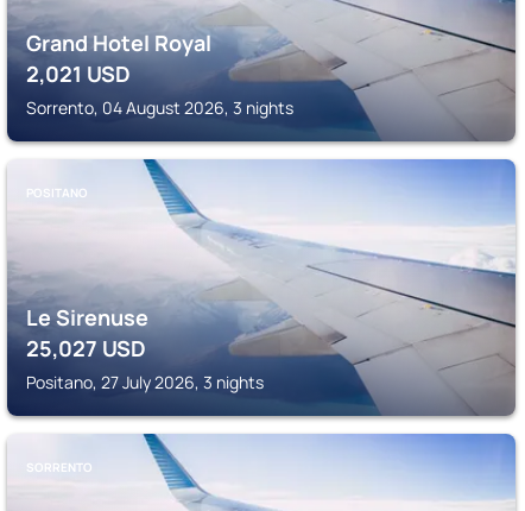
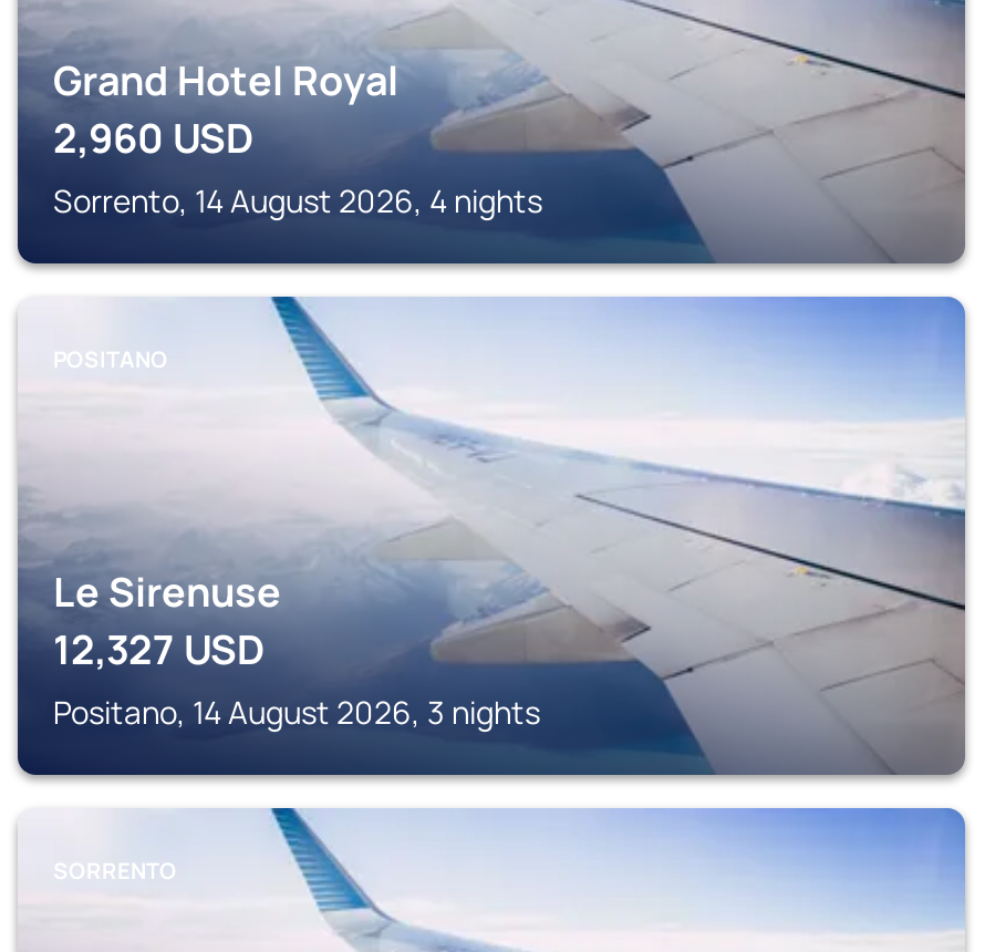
[26,59,131,88] 2,021 USD -> [53,111,255,164] 2,960 USD
[26,96,293,119] Sorrento, 04 August 2026, 3 nights -> [53,179,542,221] Sorrento, 14 August 2026, 4 nights
[26,334,146,362] 25,027 USD -> [53,622,266,675] 12,327 USD
[26,371,264,393] Positano, 27 July 2026, 3 nights -> [53,691,540,733] Positano, 14 August 2026, 3 nights

